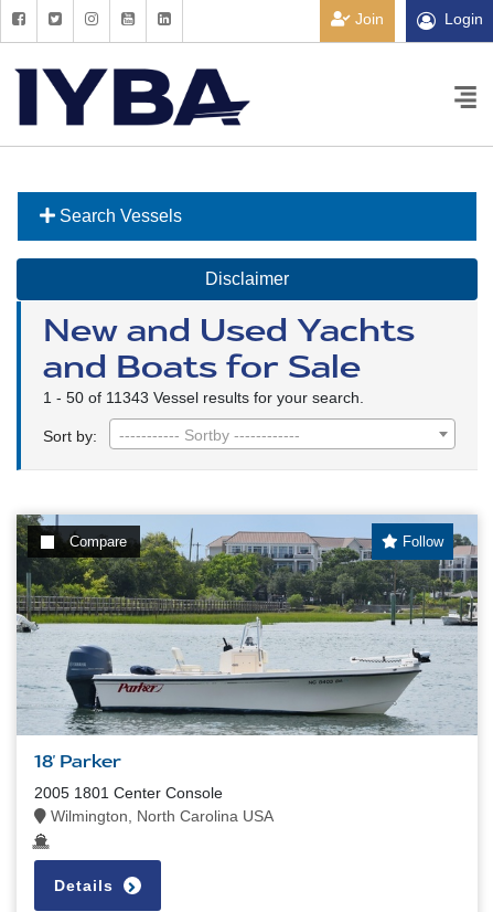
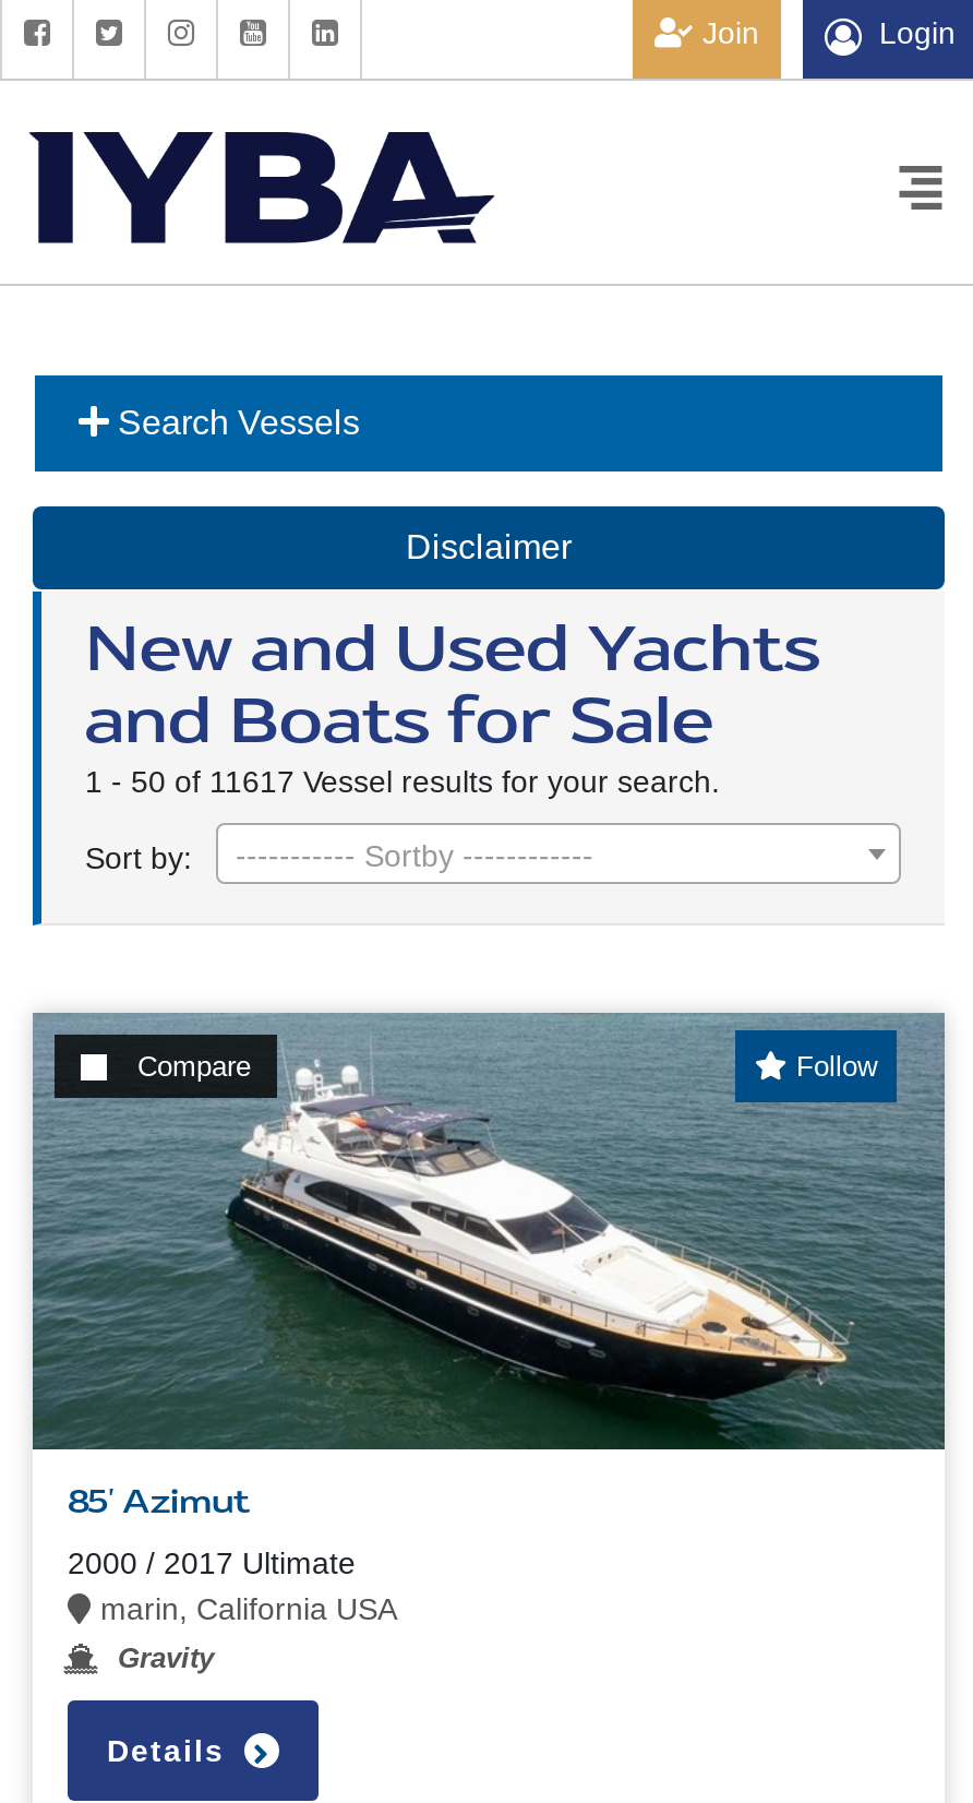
[43,389,364,406] 1 - 50 of 11343 Vessel results for your search. -> [85,764,720,799] 1 - 50 of 11617 Vessel results for your search.
[17,515,478,773] [image] | 18' Parker -> [31,1013,945,1524] [image] | 85' Azimut
[34,784,274,825] 2005 1801 Center Console | Wilmington, North Carolina USA -> [68,1545,397,1674] 2000 / 2017 Ultimate | marin, California USA | Gravity

